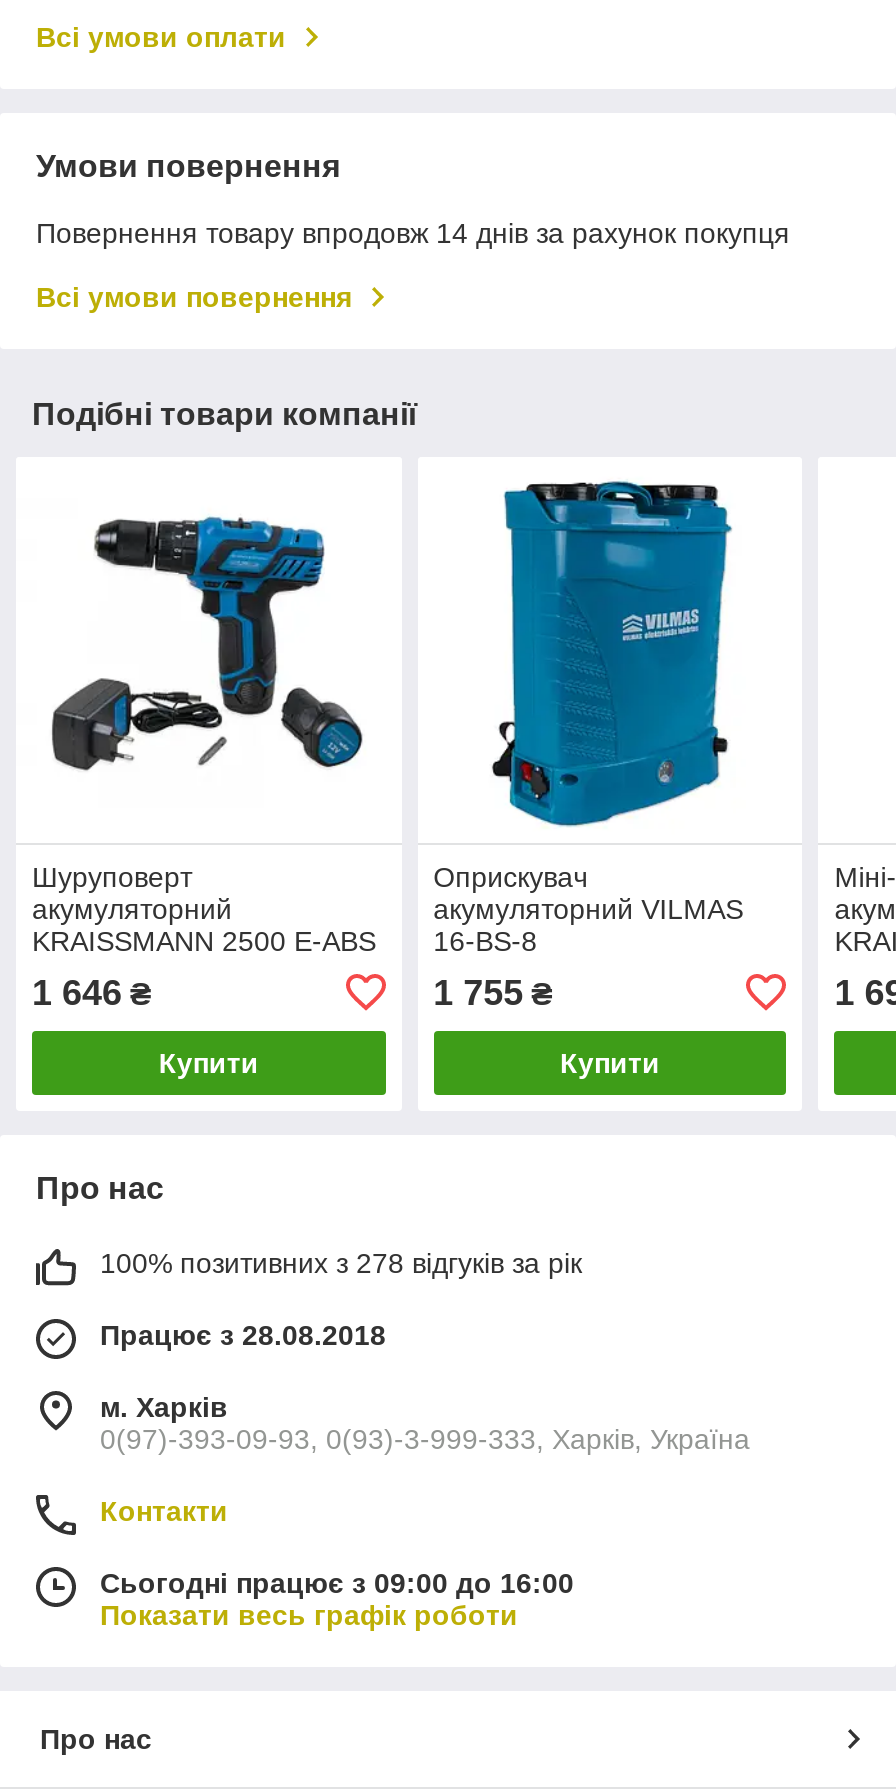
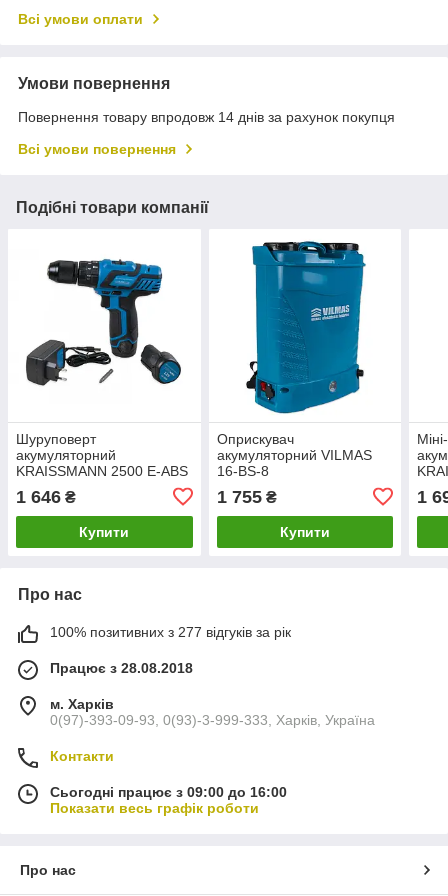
[100,1247,582,1279] 100% позитивних з 278 відгуків за рік -> [50,624,291,640] 100% позитивних з 277 відгуків за рік

